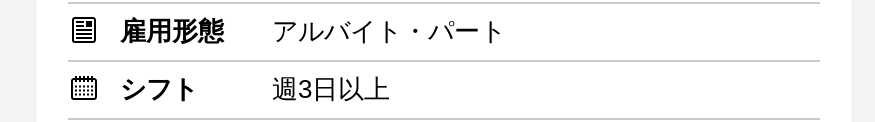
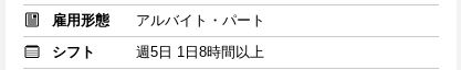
[272,74,390,104] 週3日以上 -> [136,44,264,60] 週5日 1日8時間以上

